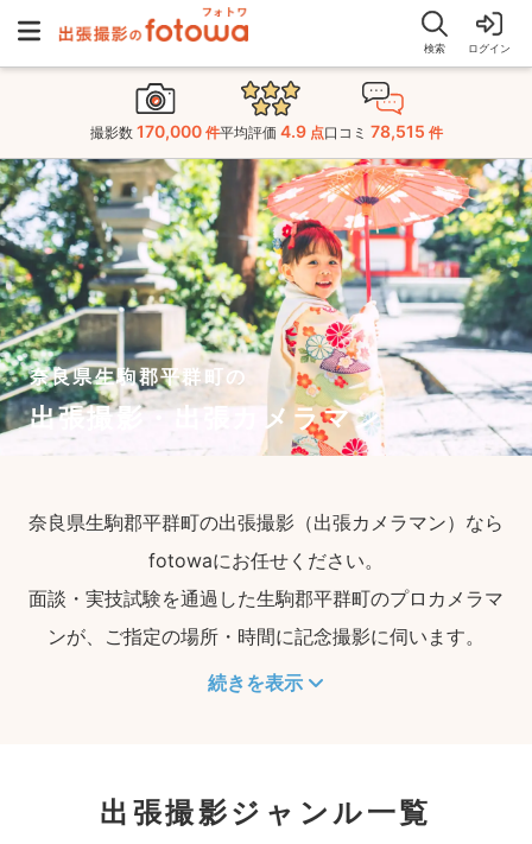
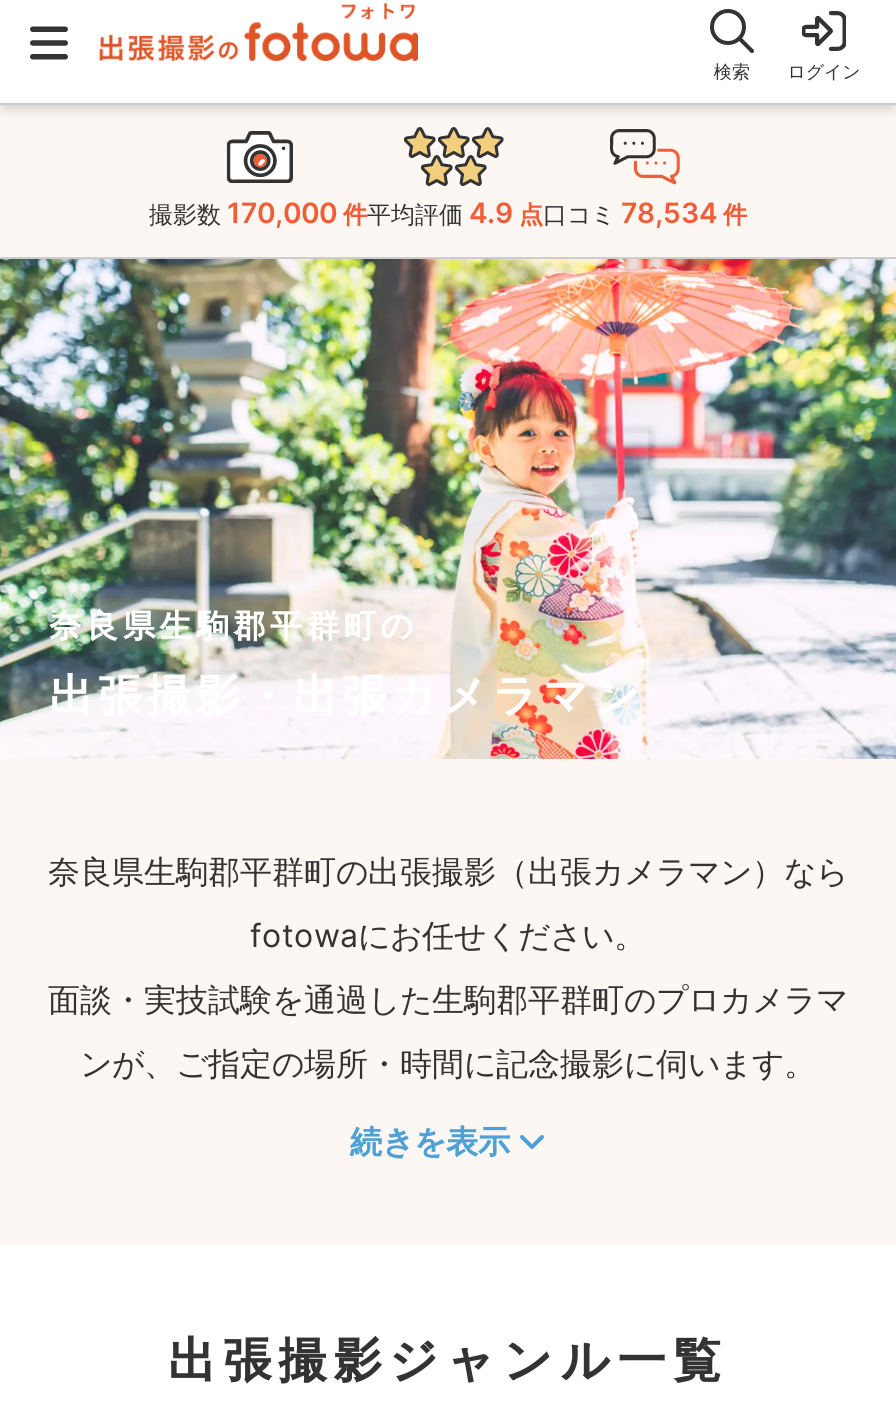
[90,121,442,141] 撮影数 170,000 件平均評価 4.9 点口コミ 78,515 件 -> [149,195,747,229] 撮影数 170,000 件平均評価 4.9 点口コミ 78,534 件

